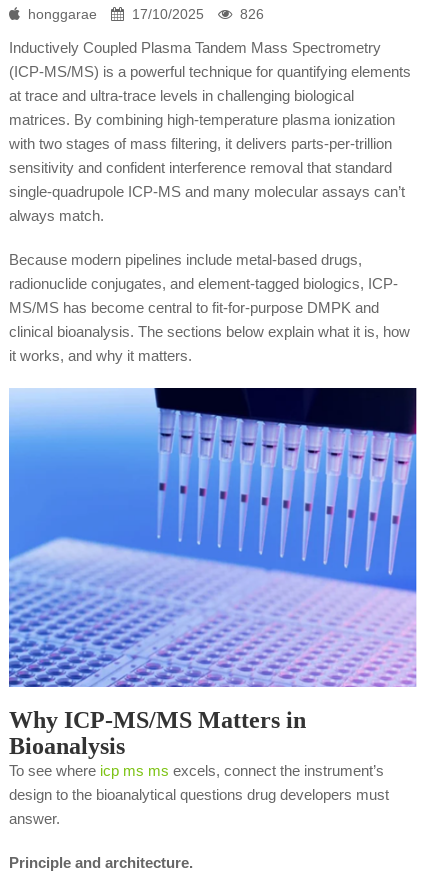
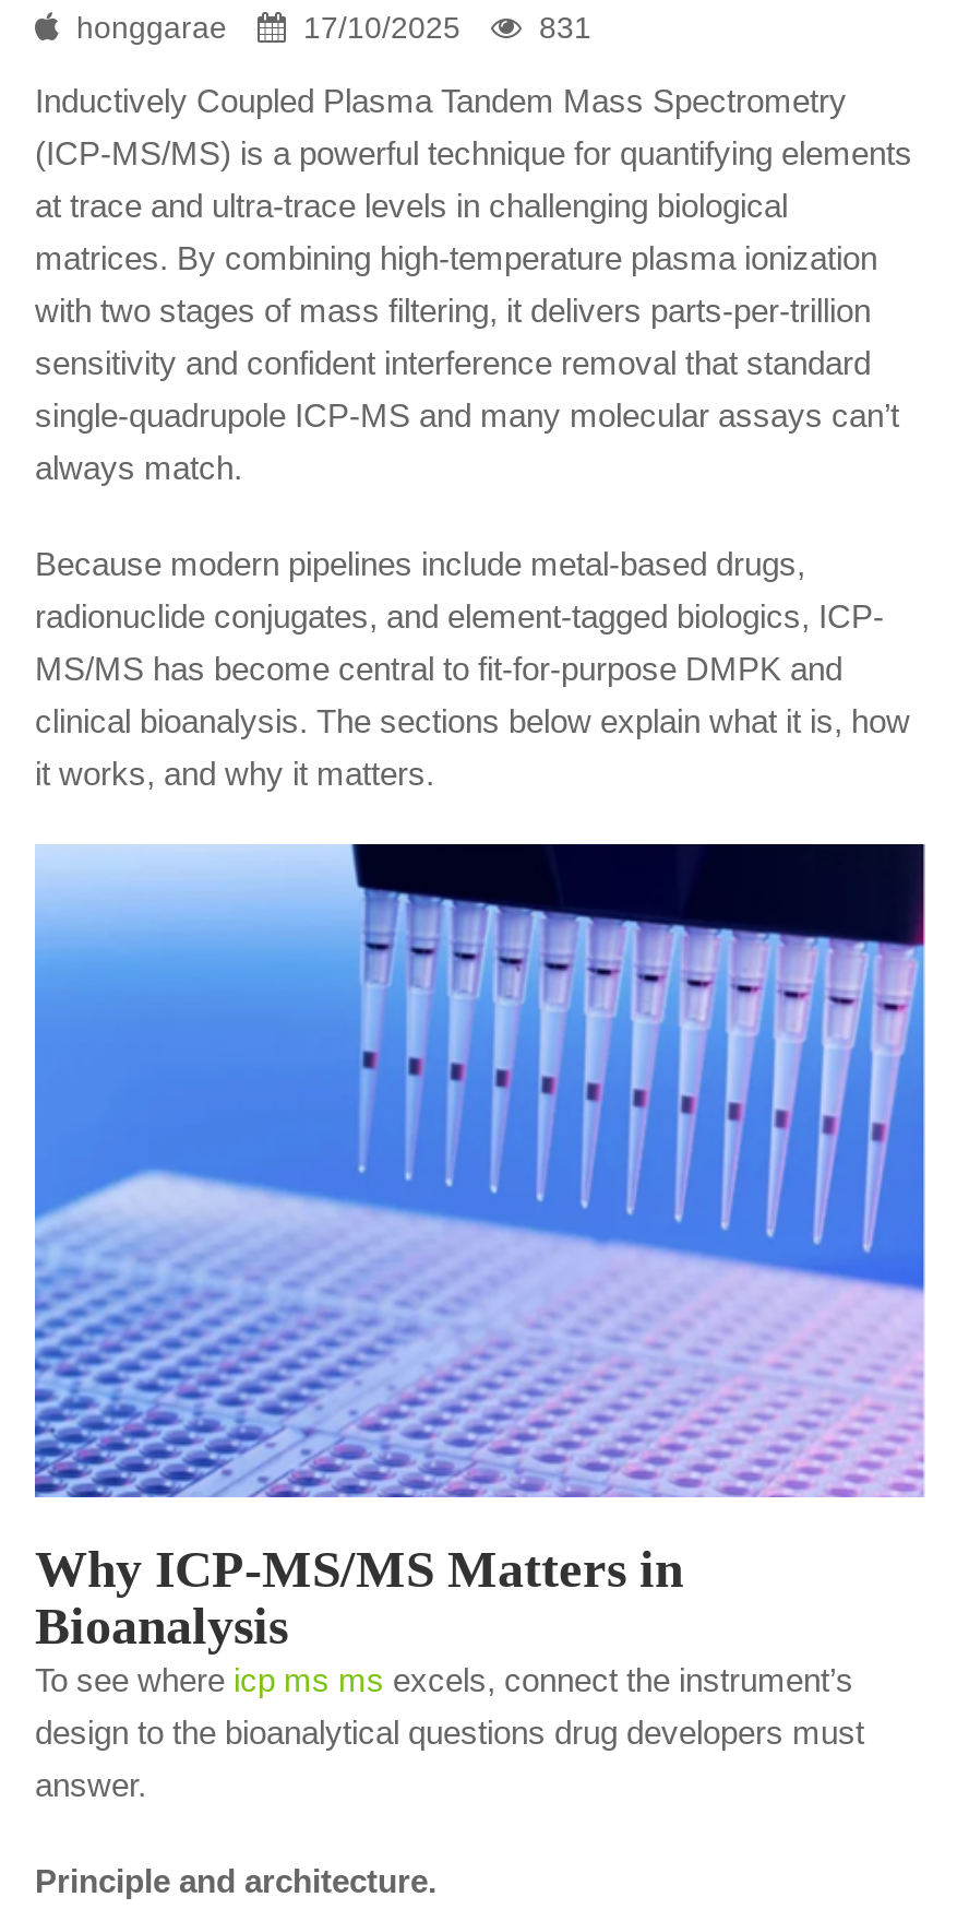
[240,6,264,22] 826 -> [539,10,591,45] 831

